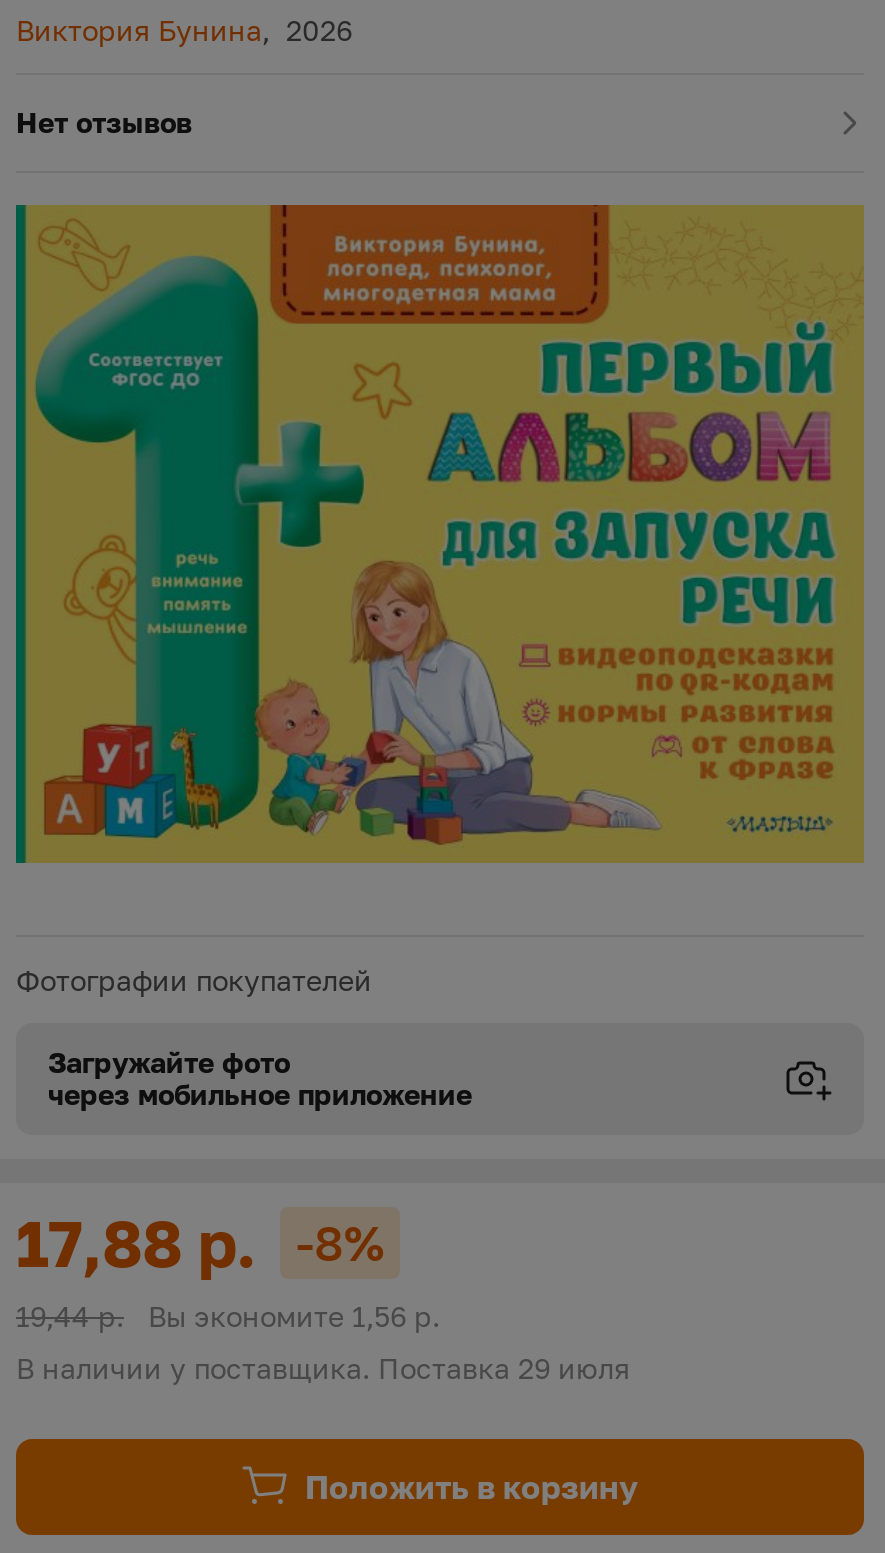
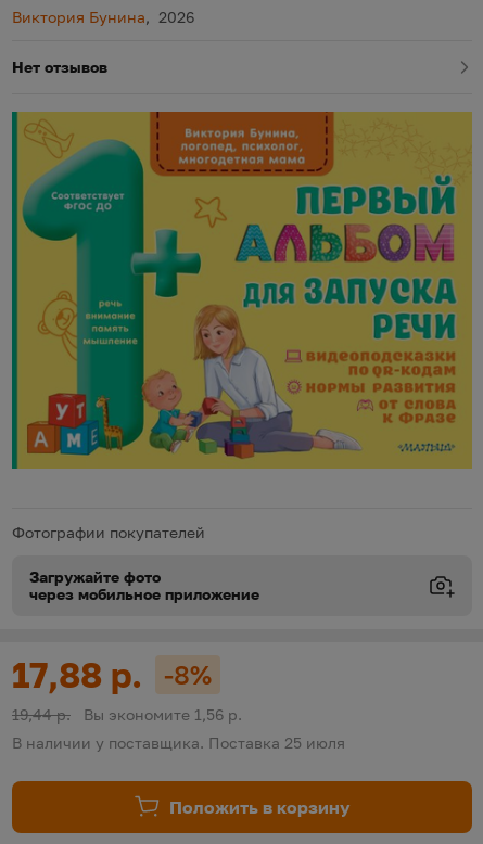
[16,1352,630,1386] В наличии у поставщика. Поставка 29 июля -> [12,734,345,752] В наличии у поставщика. Поставка 25 июля

